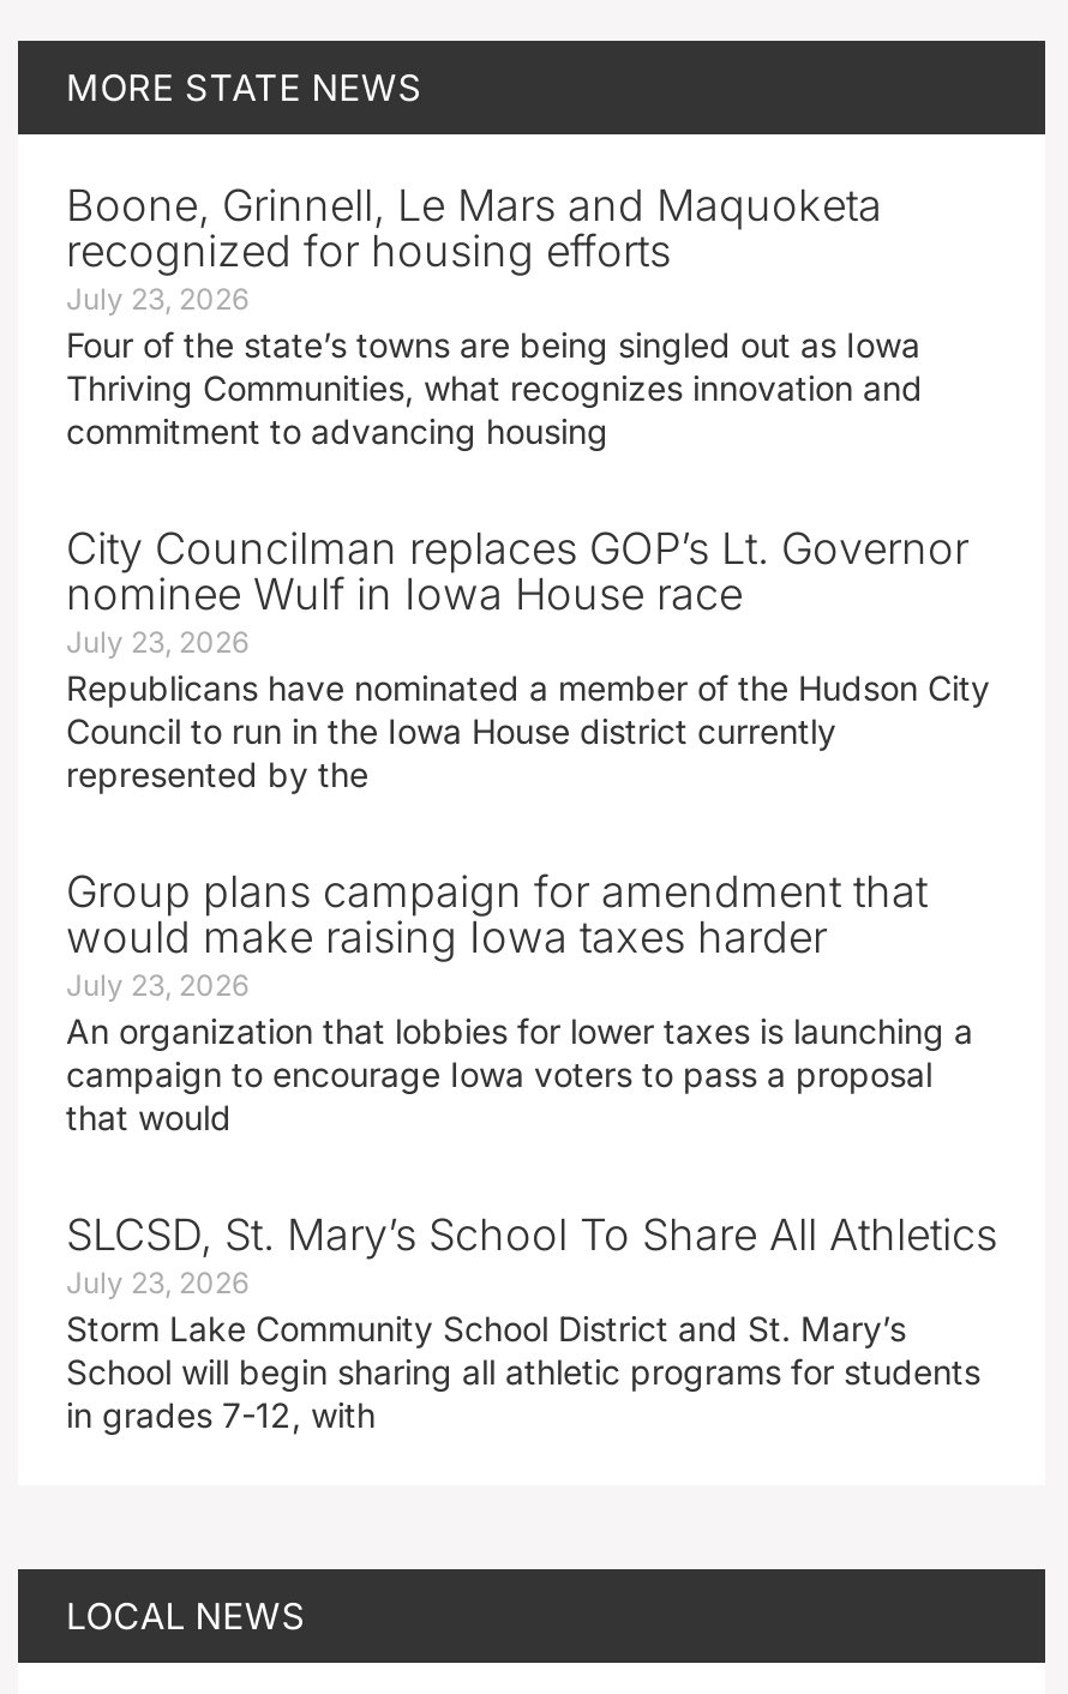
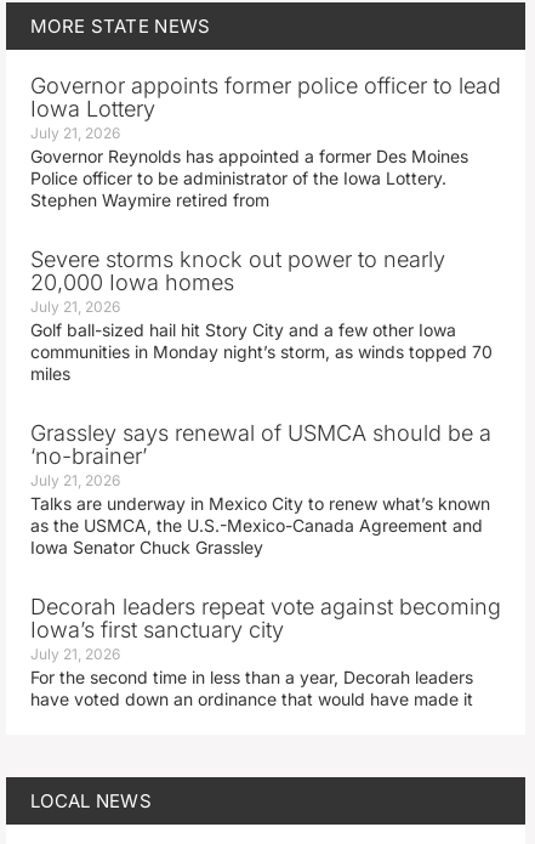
[66,181,923,452] Boone, Grinnell, Le Mars and Maquoketa | recognized for housing efforts | July 23, 2026 | Four of the state’s towns are being singled out as Iowa | Thriving Communities, what recognizes innovation and | commitment to advancing housing -> [30,73,501,210] Governor appoints former police officer to lead | Iowa Lottery | July 21, 2026 | Governor Reynolds has appointed a former Des Moines | Police officer to be administrator of the Iowa Lottery. | Stephen Waymire retired from
[66,524,990,795] City Councilman replaces GOP’s Lt. Governor | nominee Wulf in Iowa House race | July 23, 2026 | Republicans have nominated a member of the Hudson City | Council to run in the Iowa House district currently | represented by the -> [30,247,493,384] Severe storms knock out power to nearly | 20,000 Iowa homes | July 21, 2026 | Golf ball-sized hail hit Story City and a few other Iowa | communities in Monday night’s storm, as winds topped 70 | miles
[66,867,973,1138] Group plans campaign for amendment that | would make raising Iowa taxes harder | July 23, 2026 | An organization that lobbies for lower taxes is launching a | campaign to encourage Iowa voters to pass a proposal | that would -> [30,421,491,558] Grassley says renewal of USMCA should be a | ‘no-brainer’ | July 21, 2026 | Talks are underway in Mexico City to renew what’s known | as the USMCA, the U.S.-Mexico-Canada Agreement and | Iowa Senator Chuck Grassley
[66,1210,997,1436] SLCSD, St. Mary’s School To Share All Athletics | July 23, 2026 | Storm Lake Community School District and St. Mary’s | School will begin sharing all athletic programs for students | in grades 7-12, with -> [30,594,501,710] Decorah leaders repeat vote against becoming | Iowa’s first sanctuary city | July 21, 2026 | For the second time in less than a year, Decorah leaders | have voted down an ordinance that would have made it

